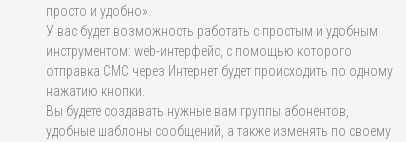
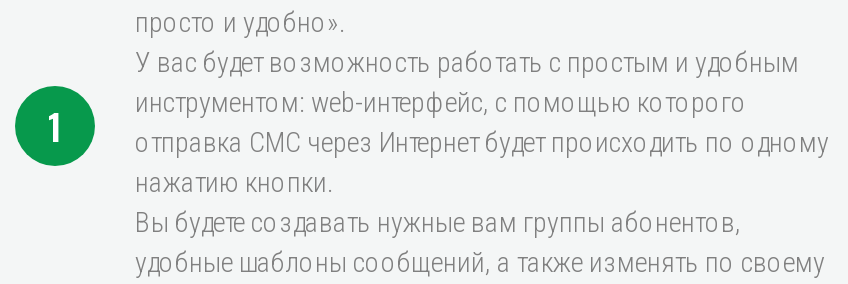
none -> [13,84,97,168] [image]

